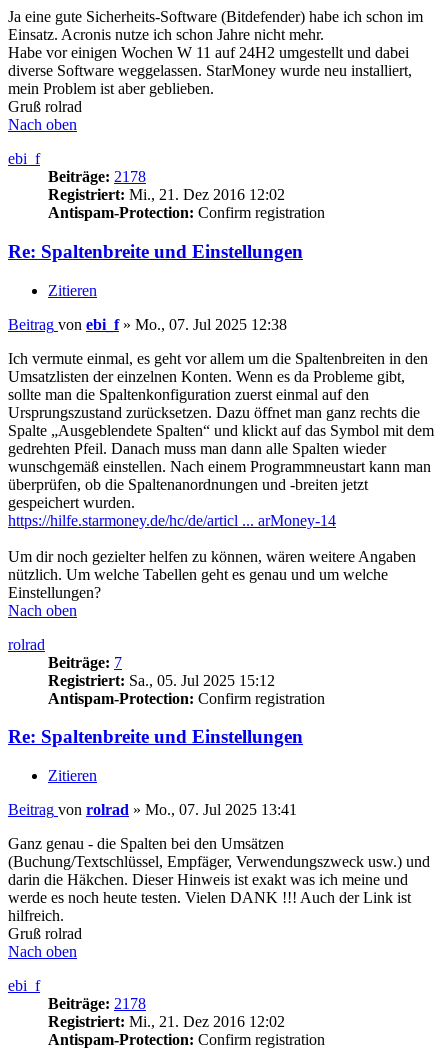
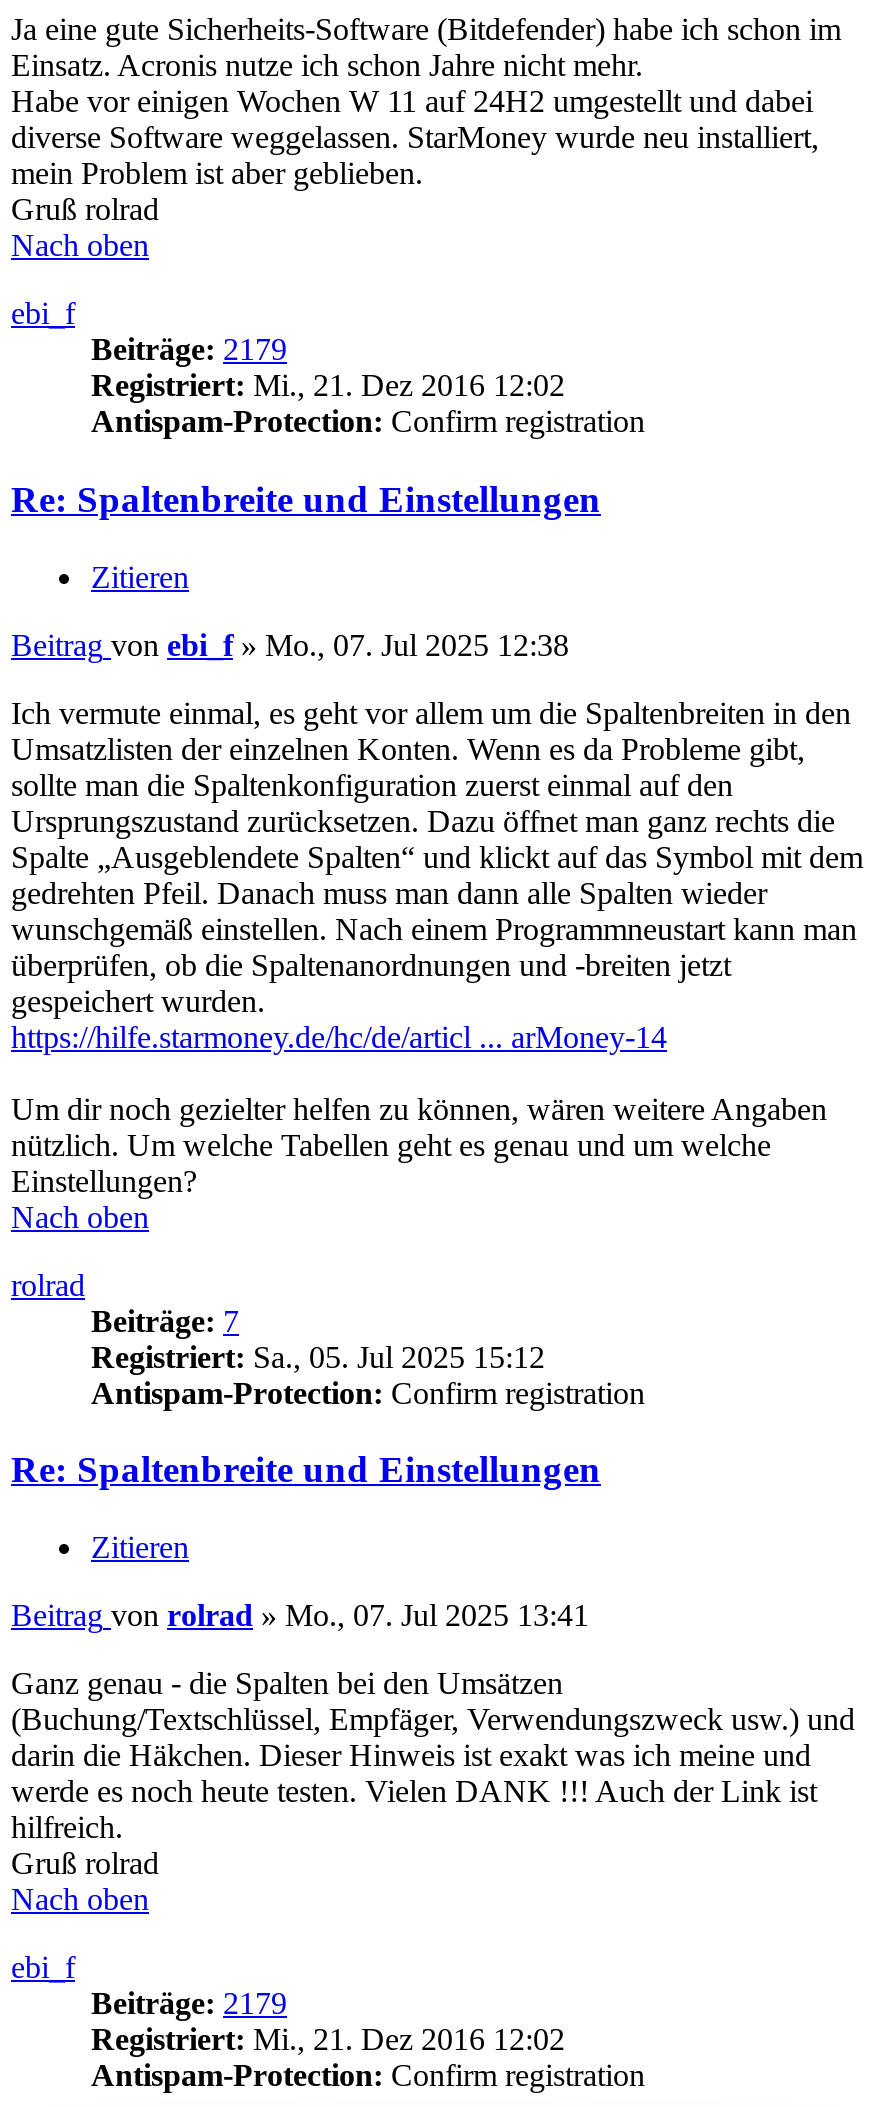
[48,168,146,185] Beiträge: 2178 -> [91,332,287,366] Beiträge: 2179
[48,995,146,1012] Beiträge: 2178 -> [91,1986,287,2020] Beiträge: 2179

